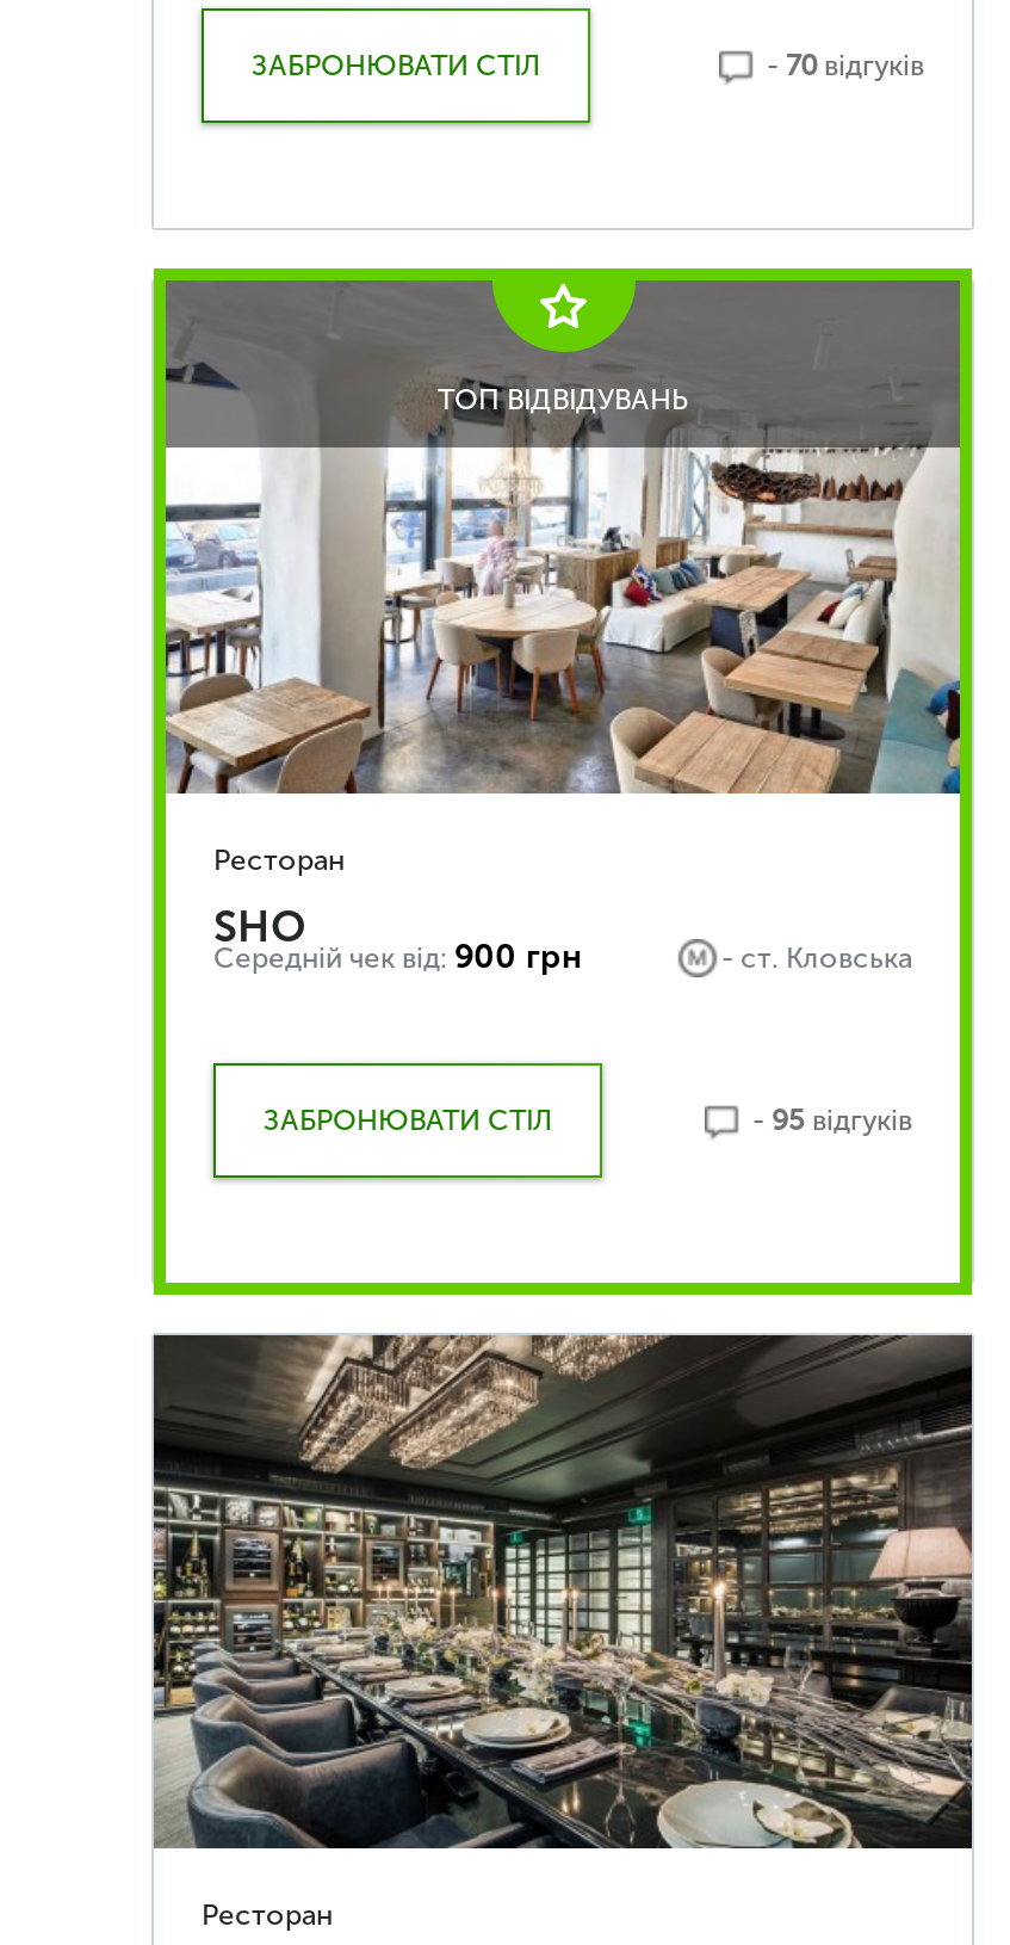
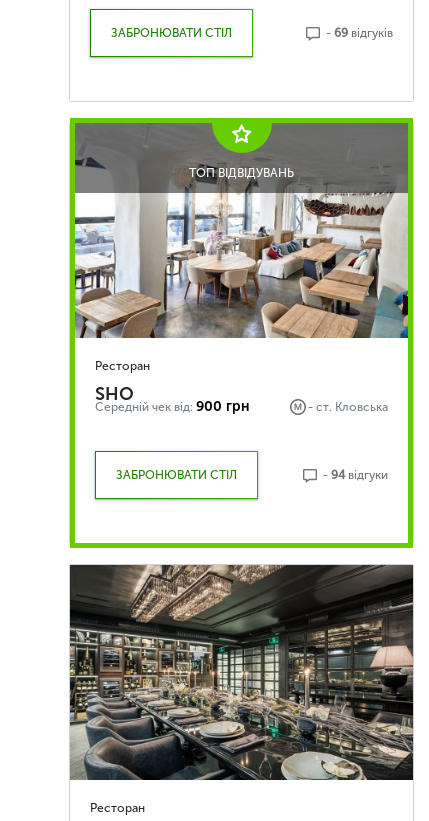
[767,49,924,82] - 70 відгуків -> [326,26,393,40] - 69 відгуків
[752,1104,912,1137] - 95 відгуків -> [323,468,388,482] - 94 відгуки

